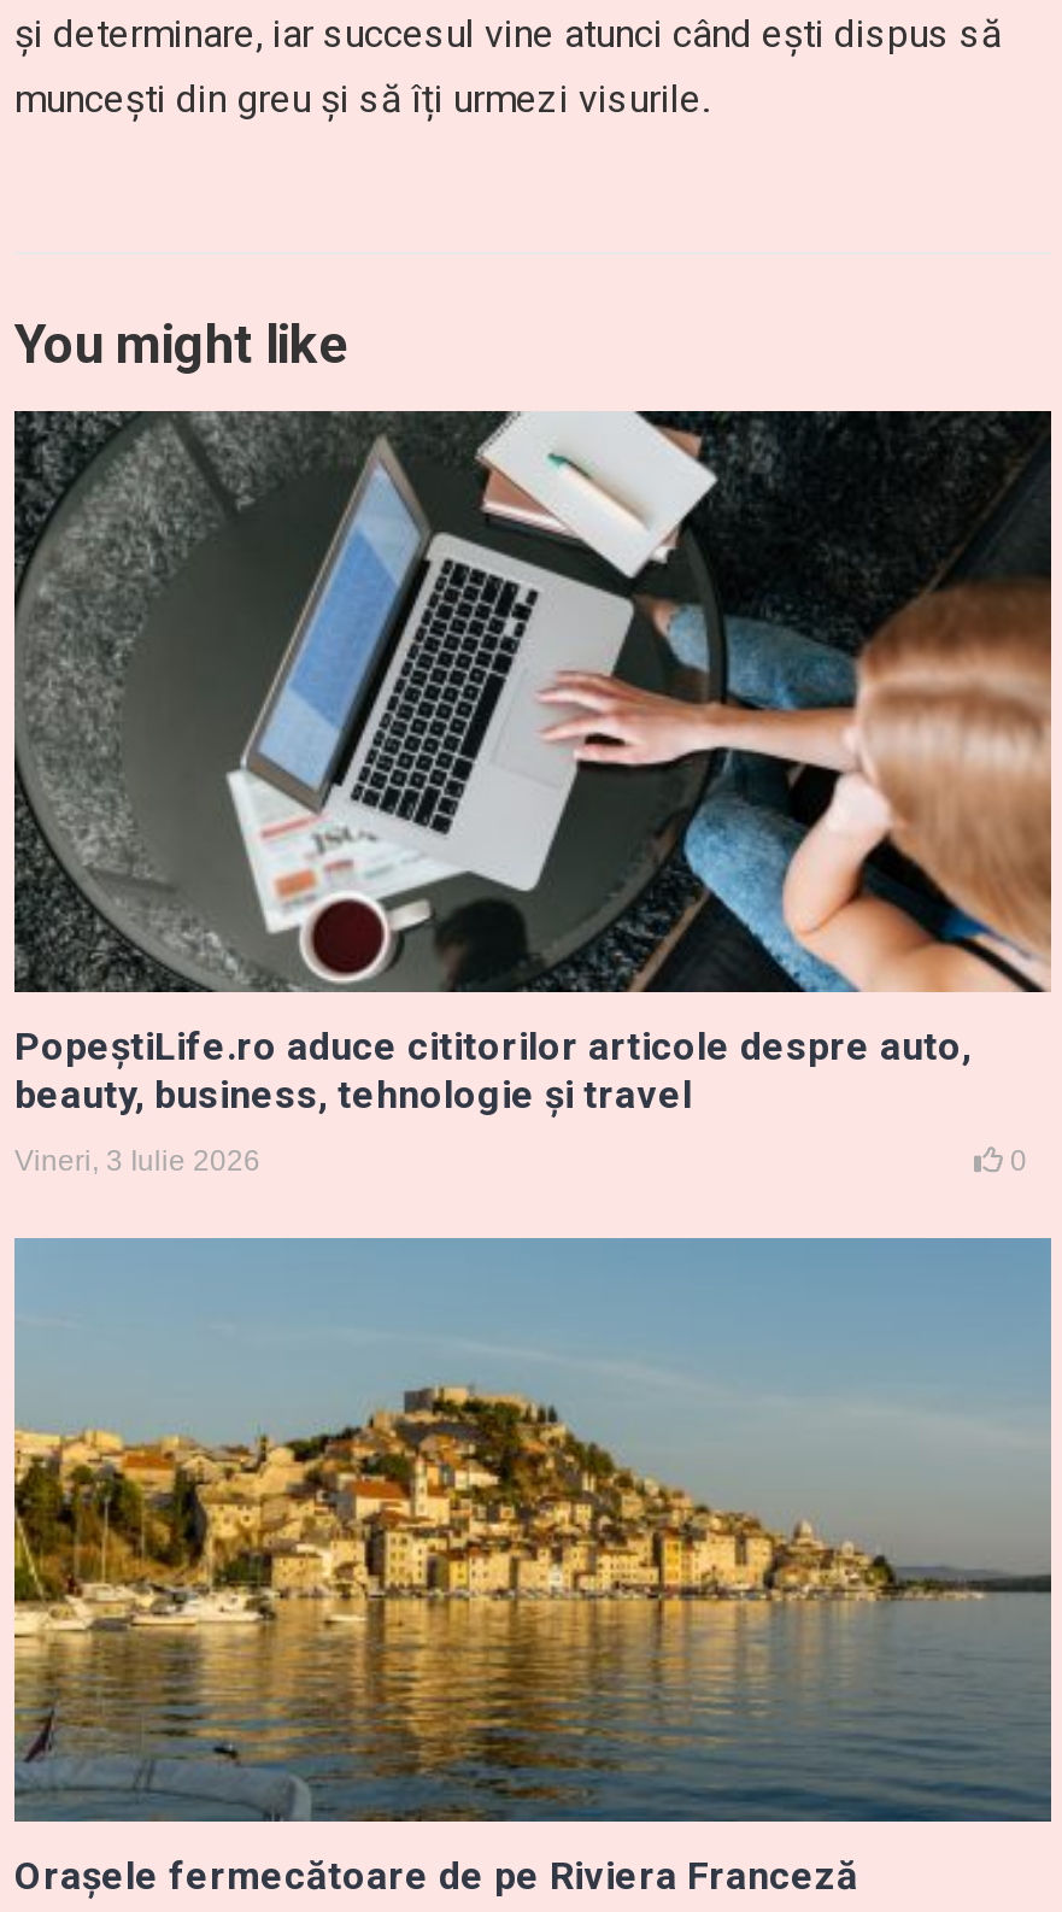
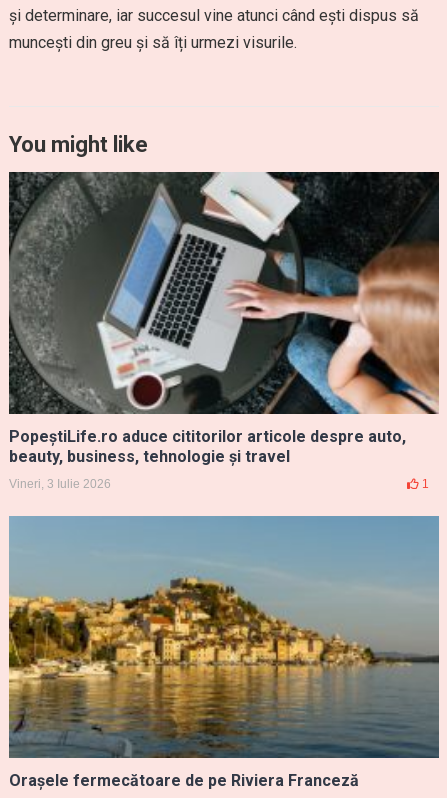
[1010,1145,1027,1179] 0 -> [422,477,429,491] 1

